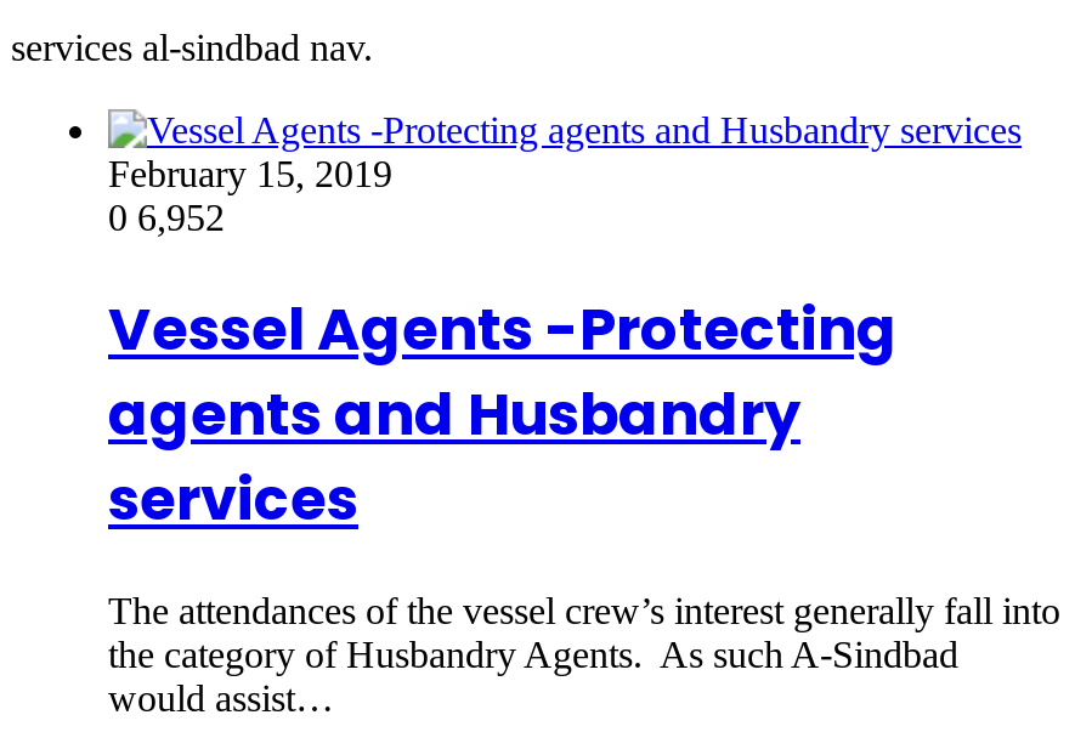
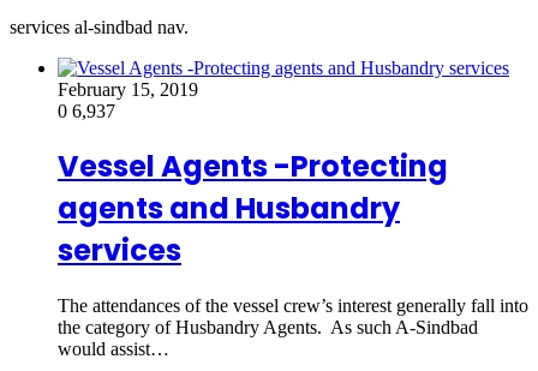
[108,195,225,237] 0 6,952 -> [58,100,115,121] 0 6,937

